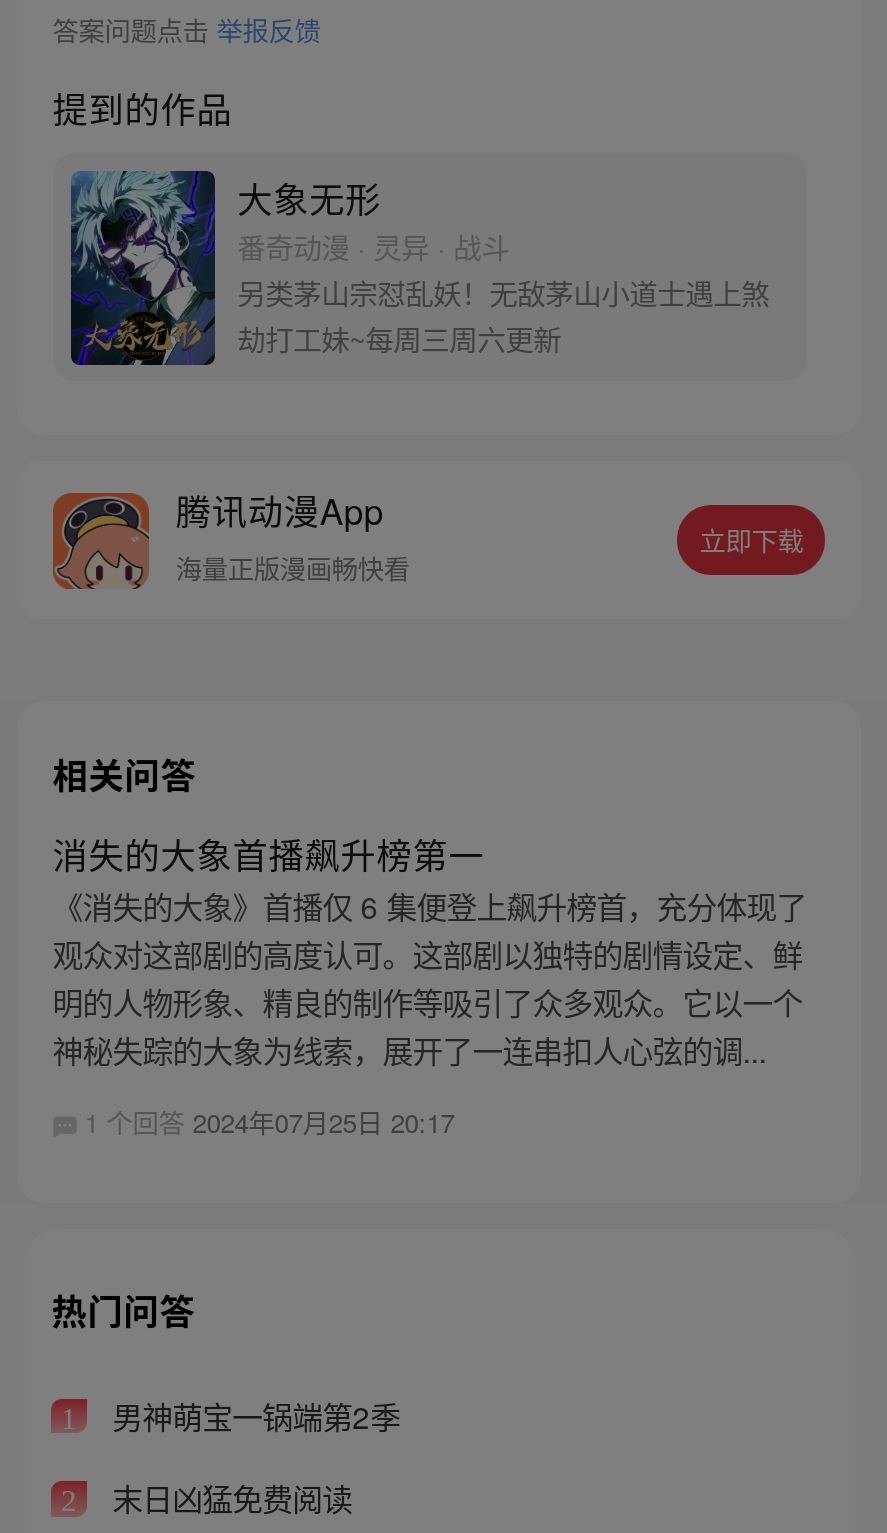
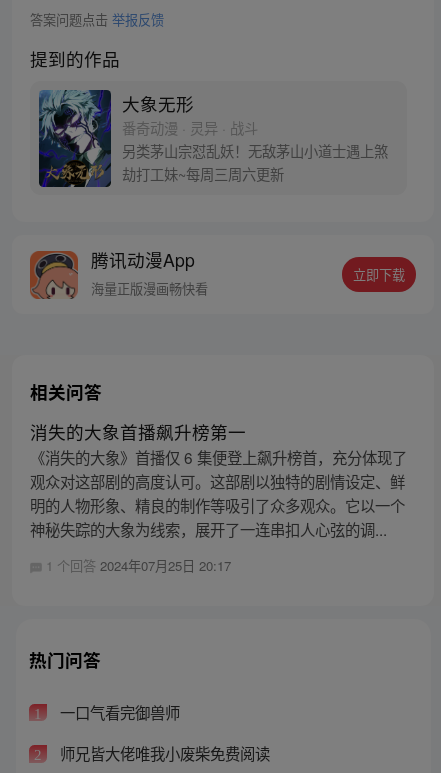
[104,1393,400,1437] 男神萌宝一锅端第2季 -> [56,701,180,723] 一口气看完御兽师
[104,1476,352,1520] 末日凶猛免费阅读 -> [56,742,270,764] 师兄皆大佬唯我小废柴免费阅读

